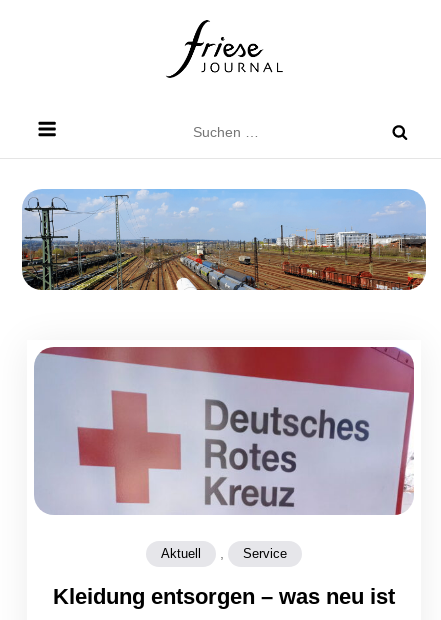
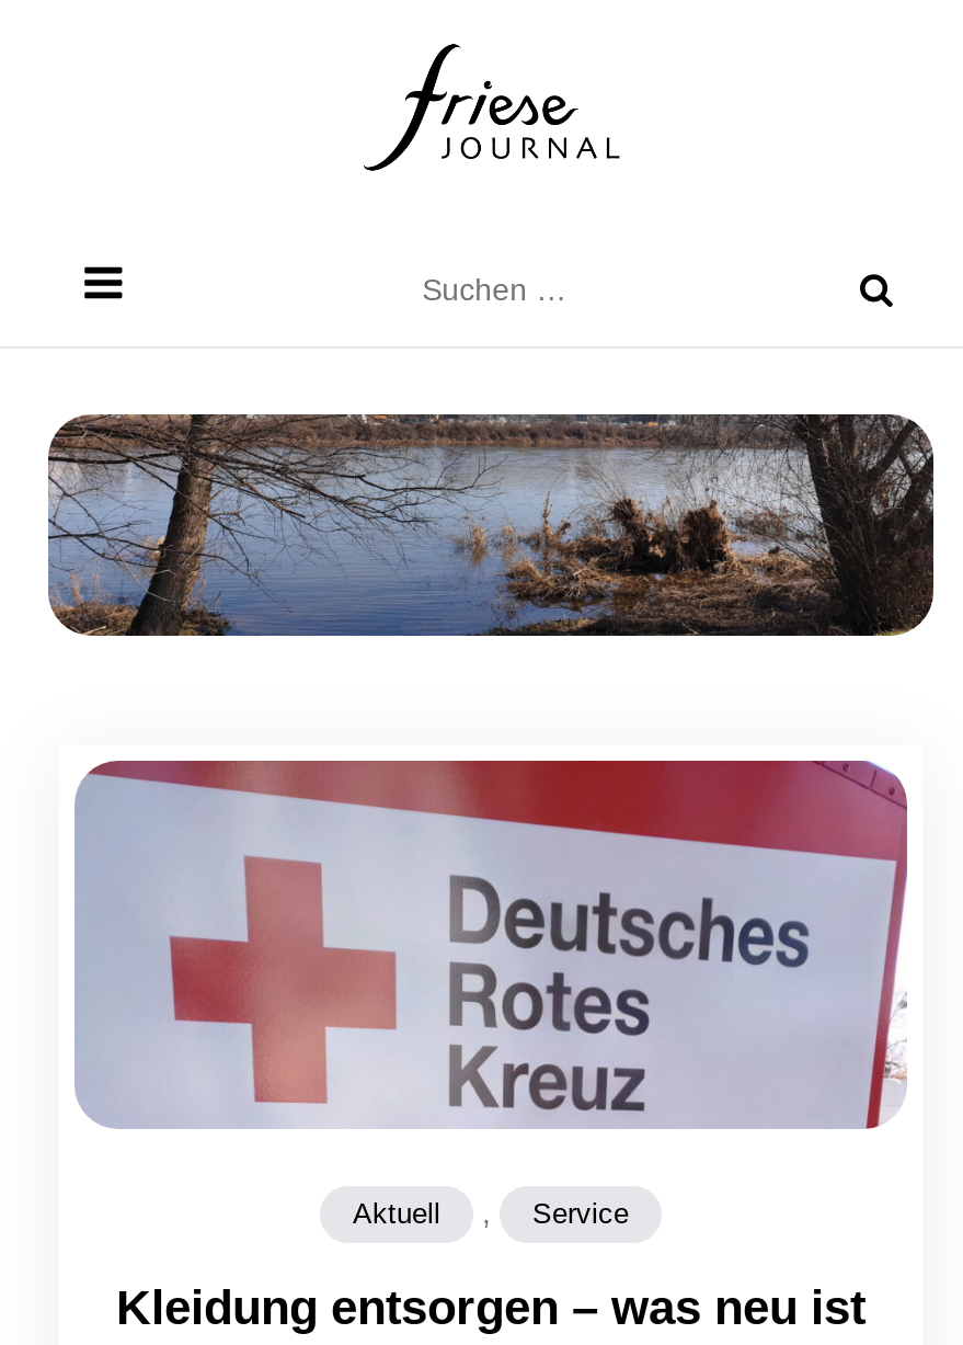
[21,188,427,291] [image] -> [46,412,936,638] [image]

